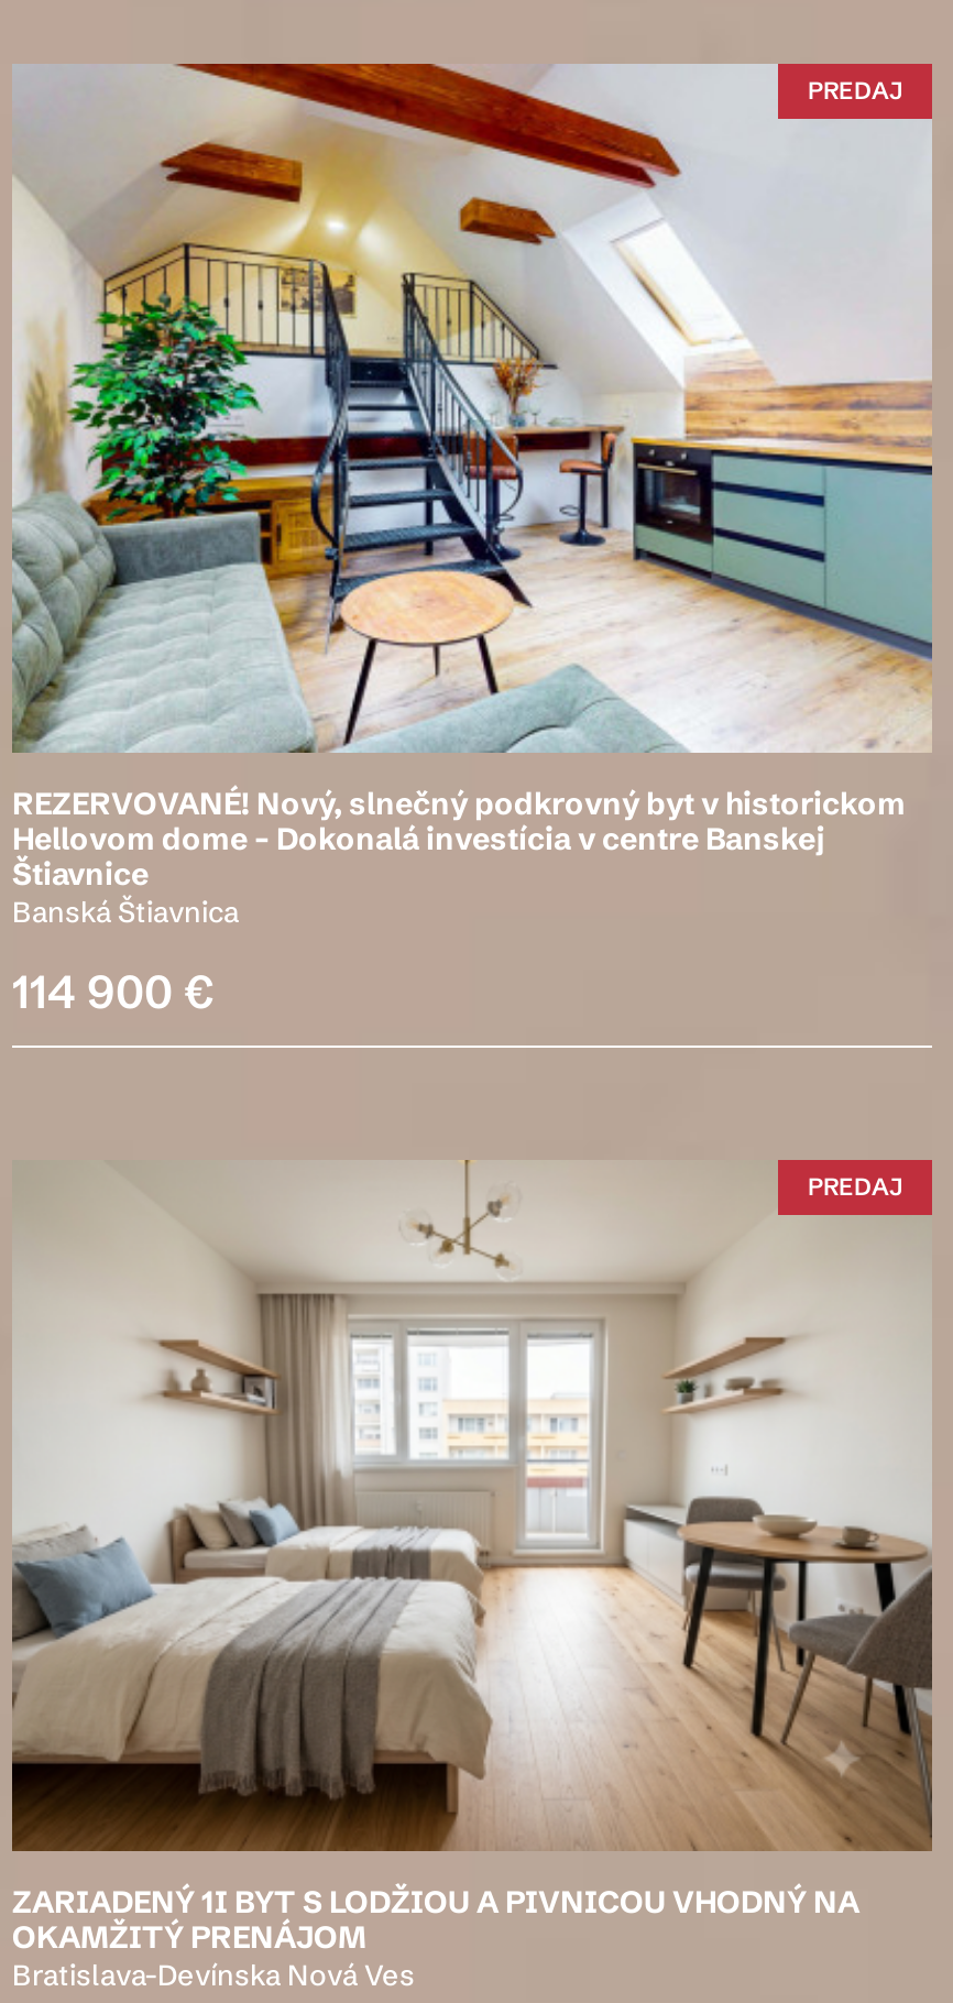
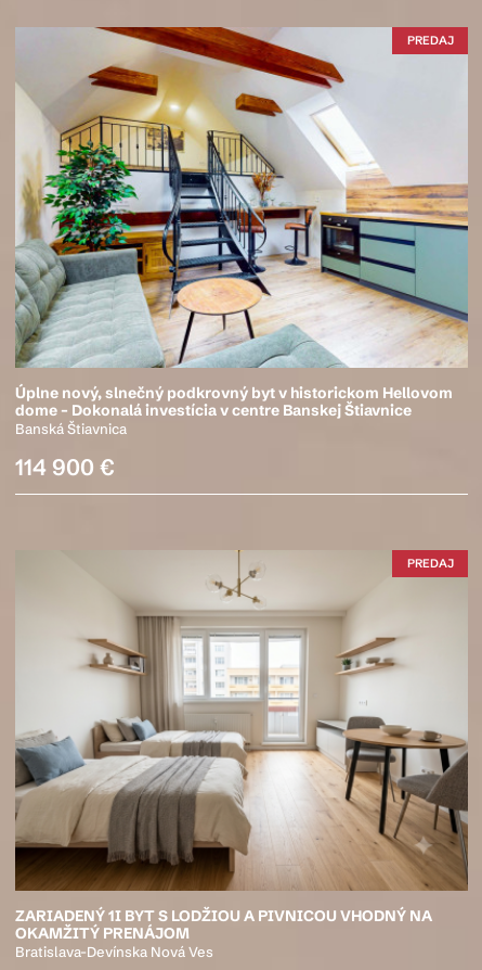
[12,785,906,895] REZERVOVANÉ! Nový, slnečný podkrovný byt v historickom | Hellovom dome – Dokonalá investícia v centre Banskej | Štiavnice -> [15,382,453,419] Úplne nový, slnečný podkrovný byt v historickom Hellovom | dome – Dokonalá investícia v centre Banskej Štiavnice

